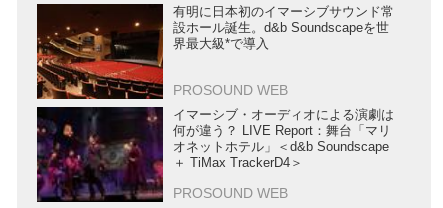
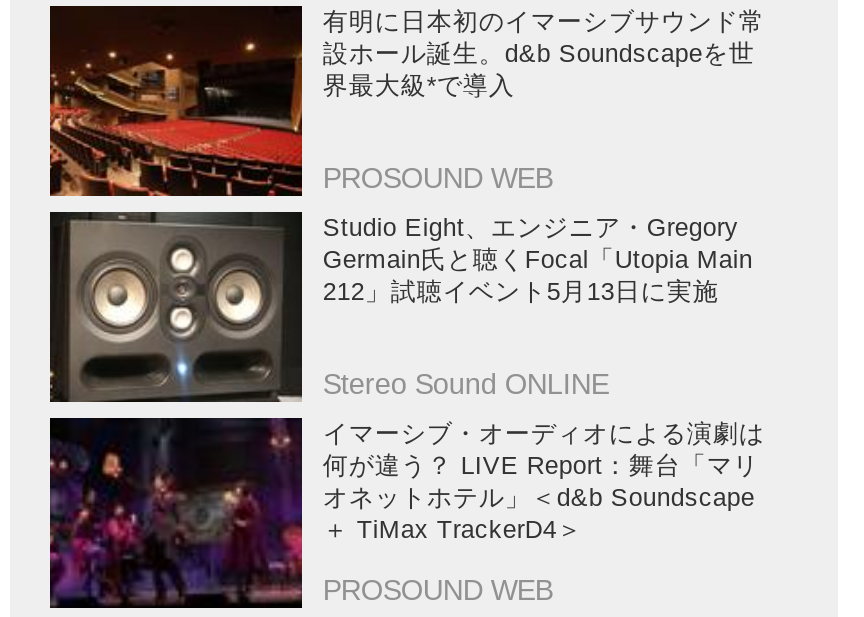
none -> [50,212,753,402] [image] | Studio Eight、エンジニア・Gregory | Germain氏と聴くFocal「Utopia Main | 212」試聴イベント5月13日に実施 | Stereo Sound ONLINE

